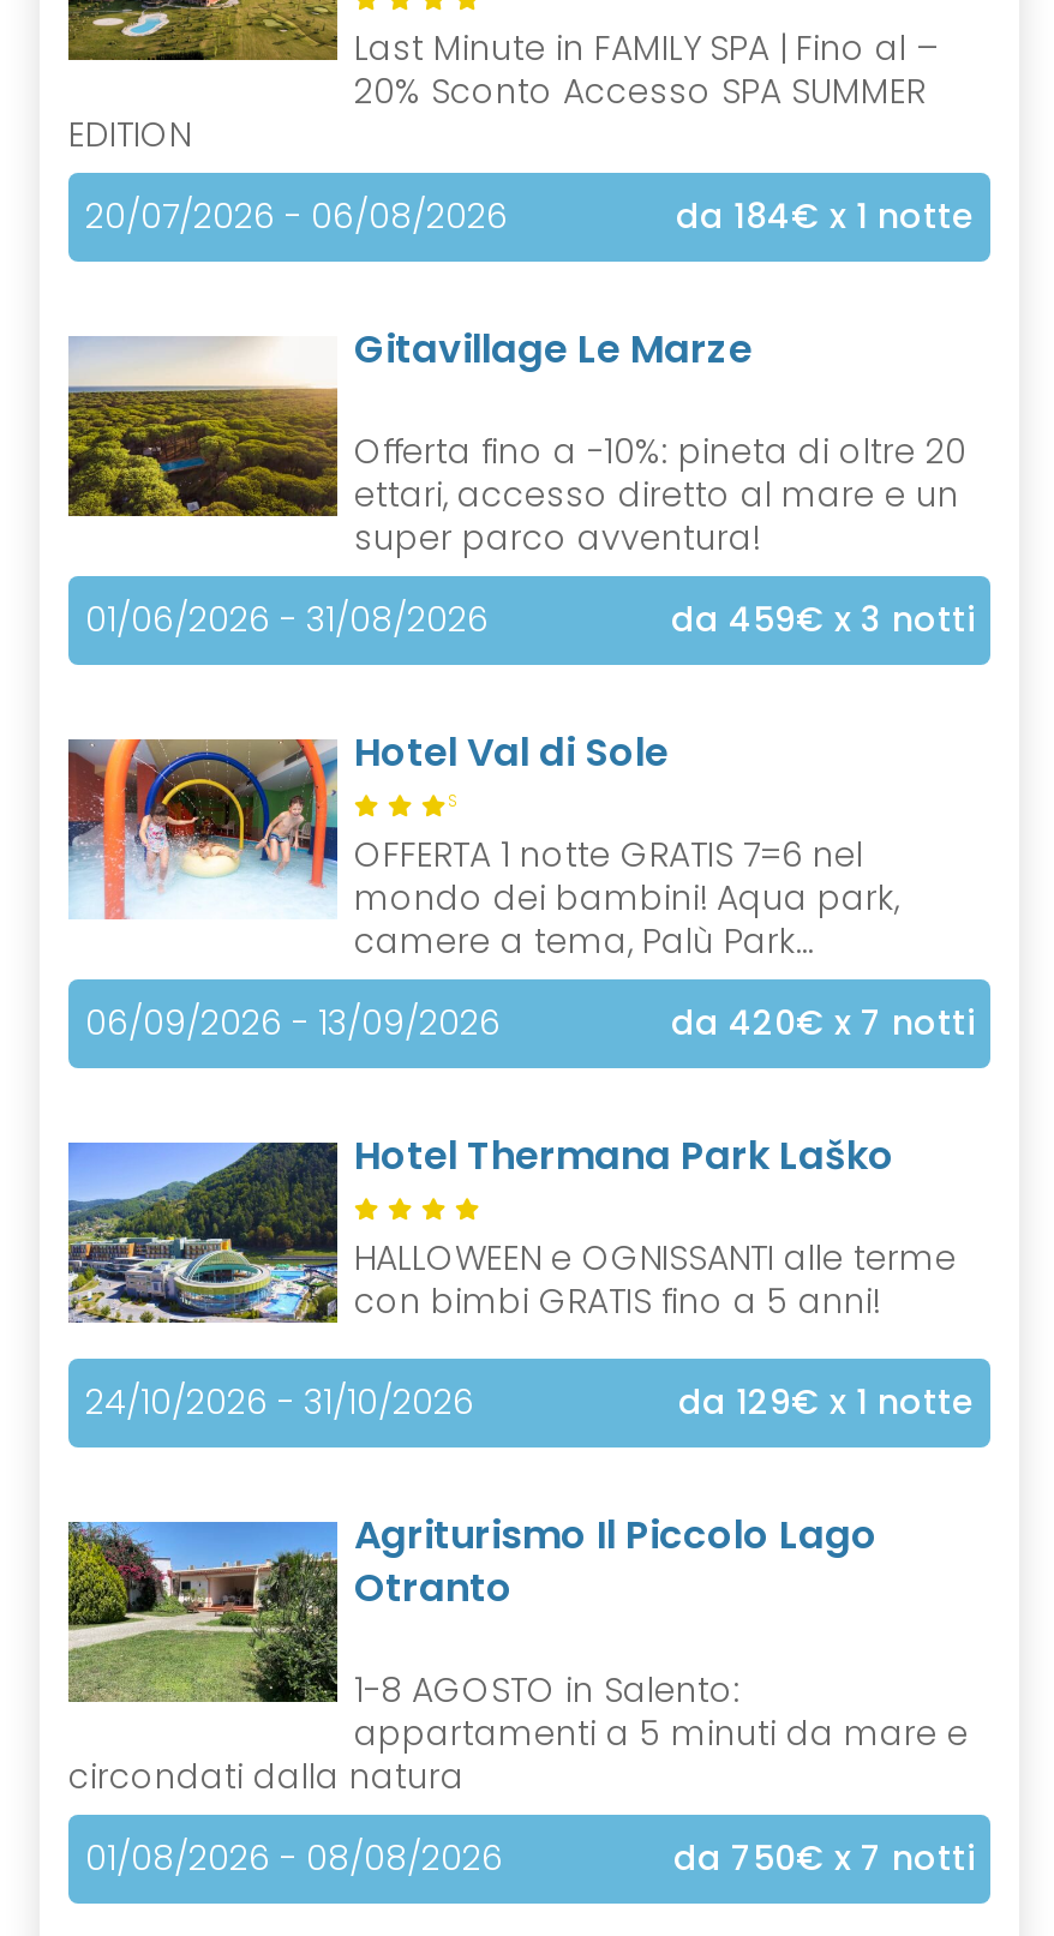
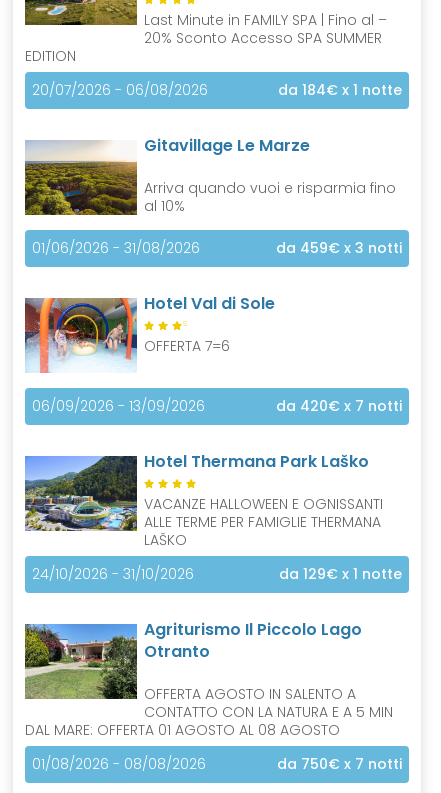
[354,428,966,563] Offerta fino a -10%: pineta di oltre 20 | ettari, accesso diretto al mare e un | super parco avventura! -> [144,178,396,216] Arriva quando vuoi e risparmia fino | al 10%
[354,832,899,966] OFFERTA 1 notte GRATIS 7=6 nel | mondo dei bambini! Aqua park, | camere a tema, Palù Park… -> [144,336,230,356] OFFERTA 7=6
[354,1235,957,1326] HALLOWEEN e OGNISSANTI alle terme | con bimbi GRATIS fino a 5 anni! -> [144,494,383,550] VACANZE HALLOWEEN E OGNISSANTI | ALLE TERME PER FAMIGLIE THERMANA | LAŠKO
[68,1666,969,1801] 1-8 AGOSTO in Salento: | appartamenti a 5 minuti da mare e | circondati dalla natura -> [25,684,393,740] OFFERTA AGOSTO IN SALENTO A | CONTATTO CON LA NATURA E A 5 MIN | DAL MARE: OFFERTA 01 AGOSTO AL 08 AGOSTO

